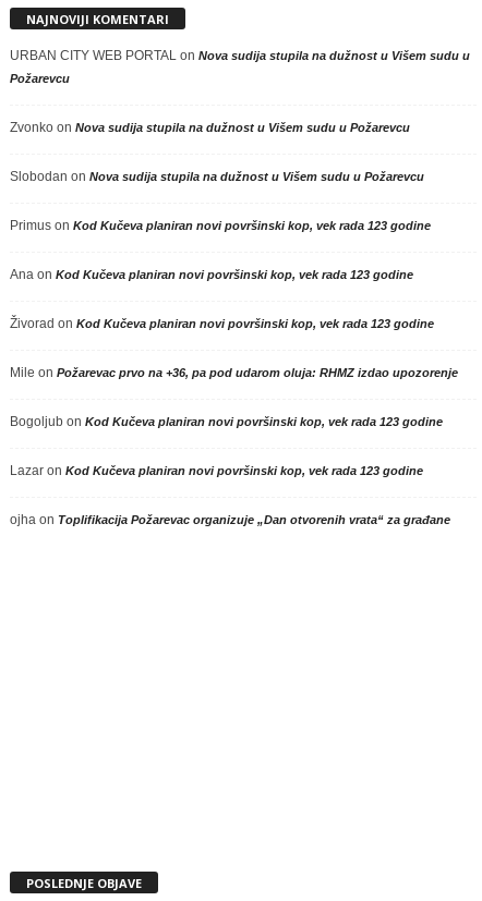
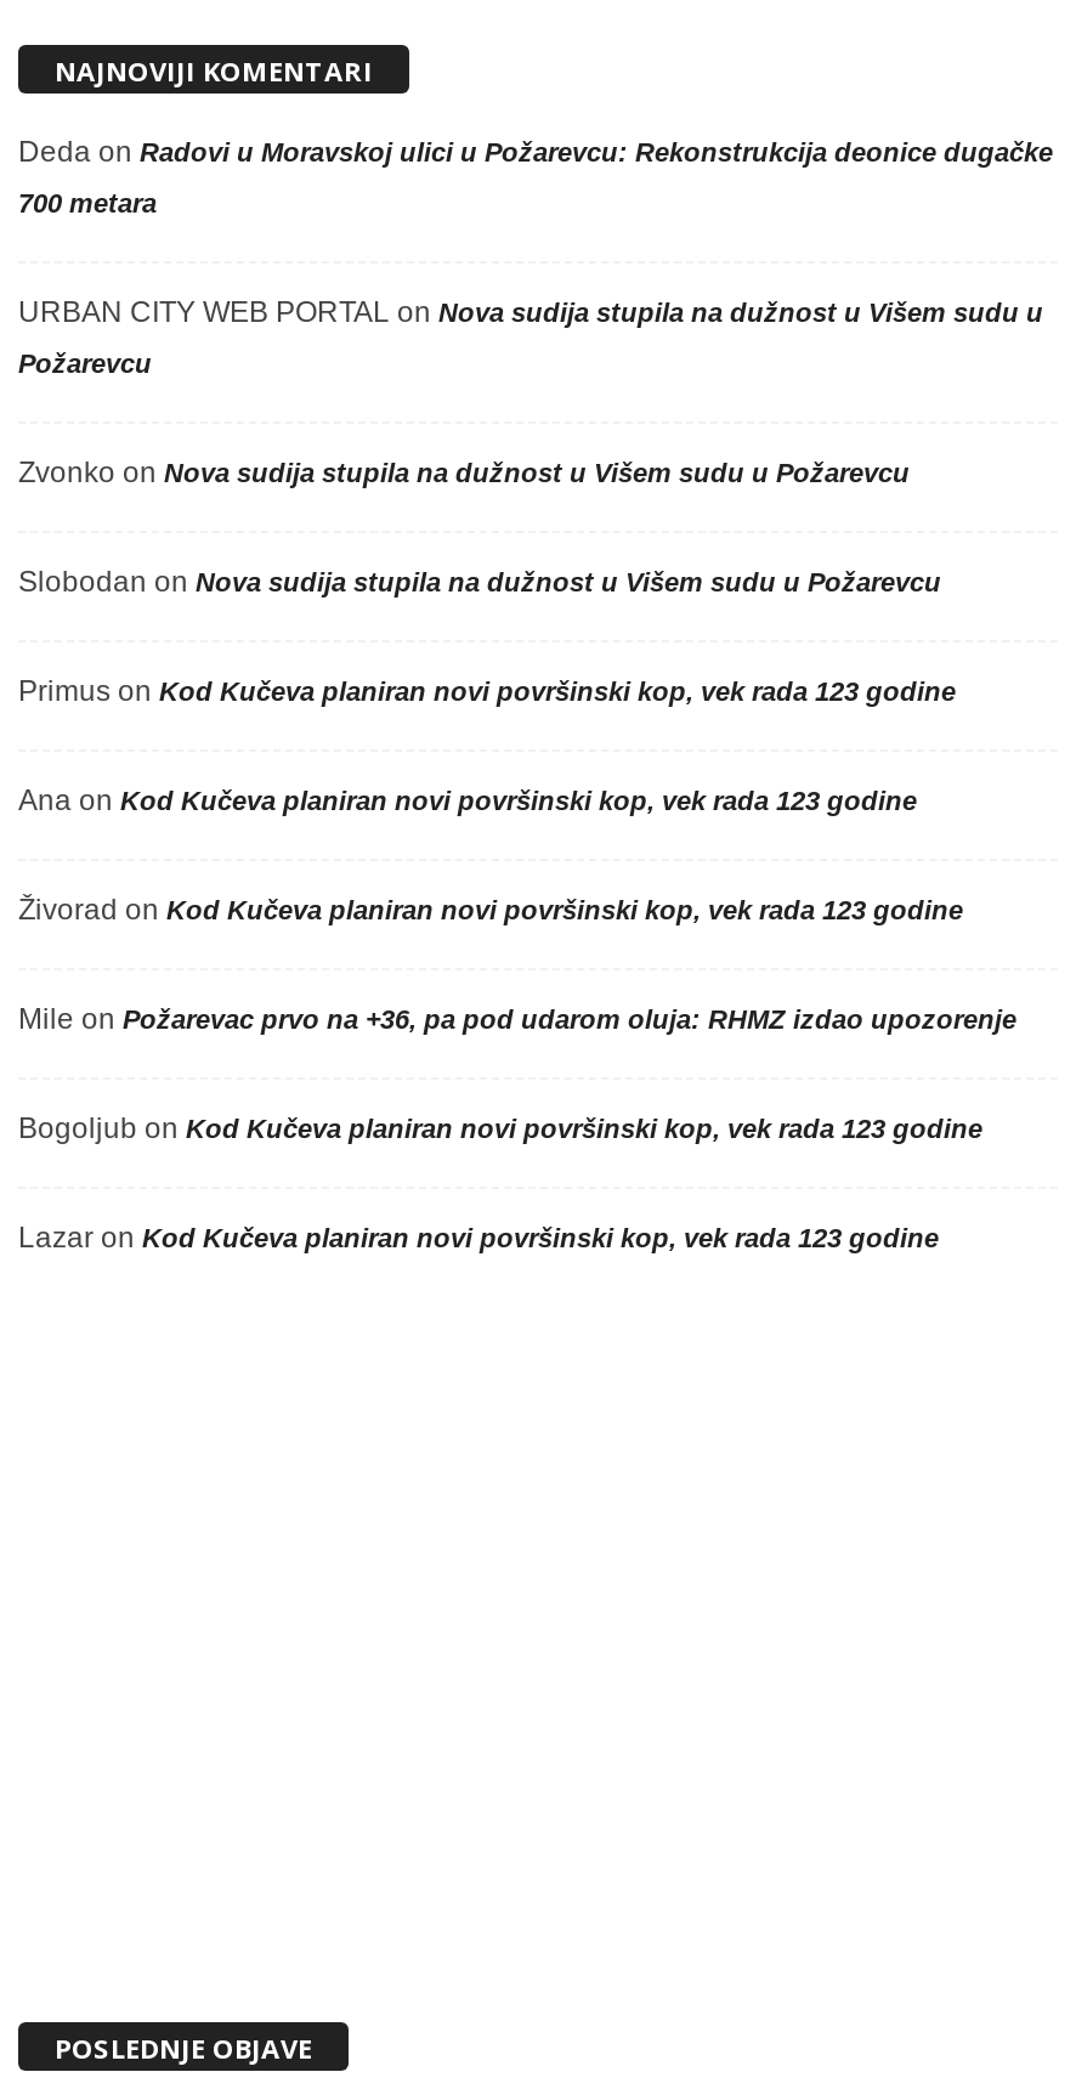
none -> [18,137,1053,219] Deda on Radovi u Moravskoj ulici u Požarevcu: Rekonstrukcija deonice dugačke | 700 metara
moved [10,48,470,478] -> [18,297,1043,1256]: URBAN CITY WEB PORTAL on Nova sudija stupila na dužnost u Višem sudu u | Požarevcu | Zvonko on Nova sudija stupila na dužnost u Višem sudu u Požarevcu | ... | Bogoljub on Kod Kučeva planiran novi površinski kop, vek rada 123 godine | Lazar on Kod Kučeva planiran novi površinski kop, vek rada 123 godine
[10,512,450,528] ojha on Toplifikacija Požarevac organizuje „Dan otvorenih vrata“ za građane -> none

